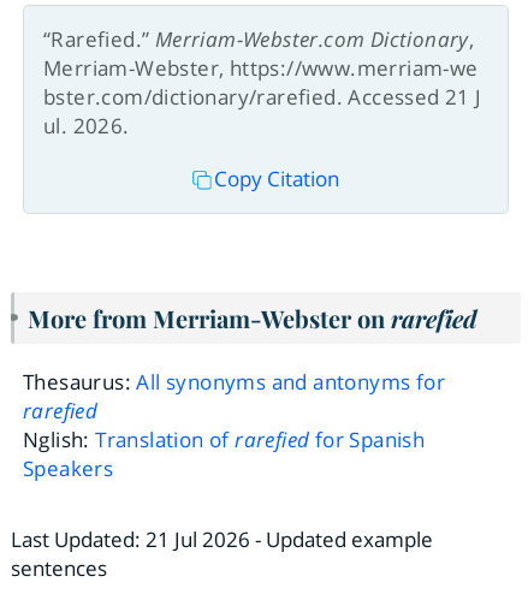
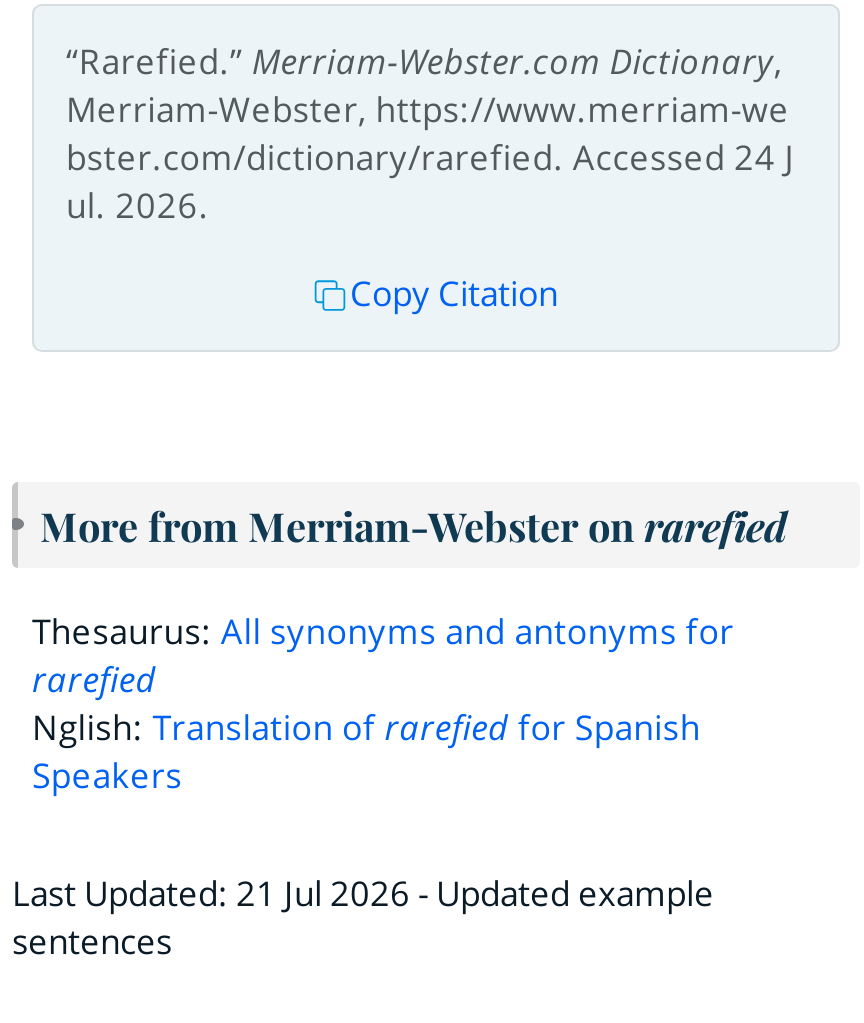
[43,83,482,110] bster.com/dictionary/rarefied. Accessed 21 J -> [66,134,795,180] bster.com/dictionary/rarefied. Accessed 24 J

